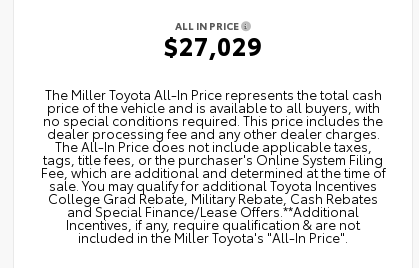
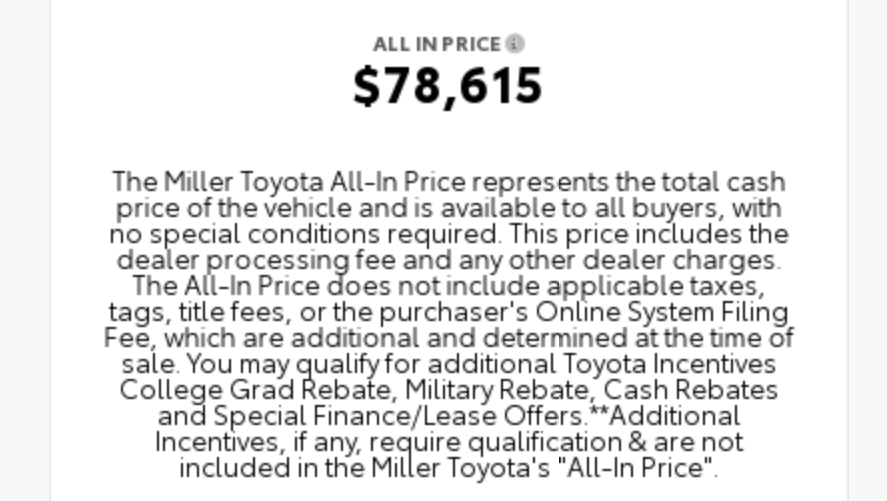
[163,29,262,63] $27,029 -> [353,47,545,115] $78,615

